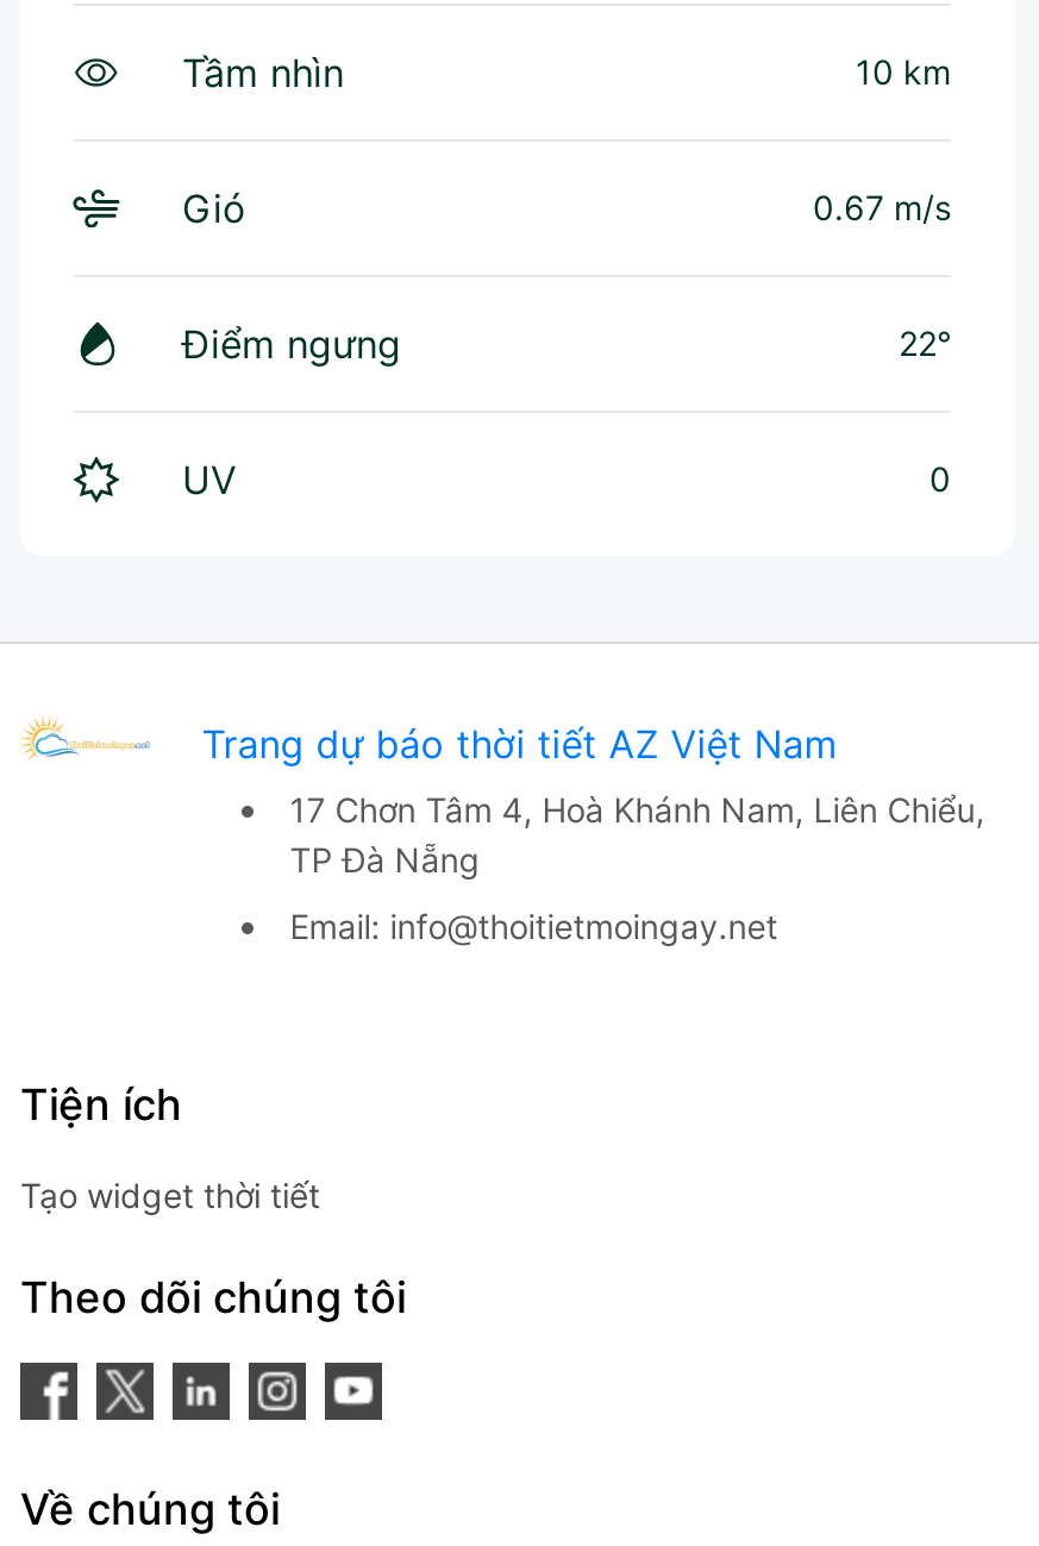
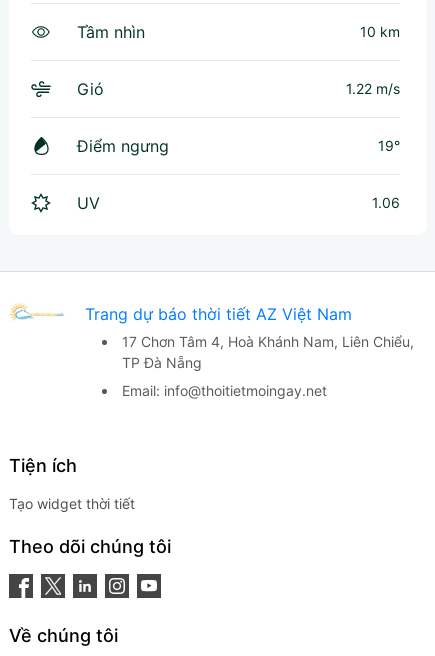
[813,187,951,227] 0.67 m/s -> [346,80,400,97] 1.22 m/s
[899,323,951,363] 22° -> [378,137,400,154] 19°
[930,458,951,499] 0 -> [372,194,400,211] 1.06

